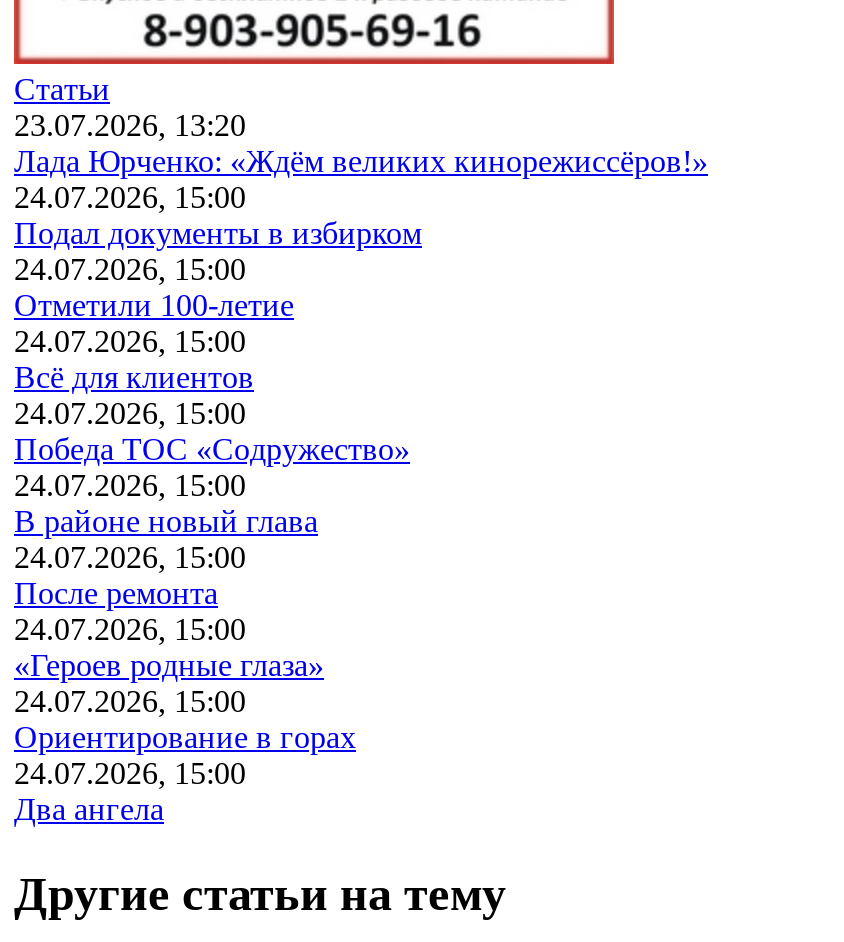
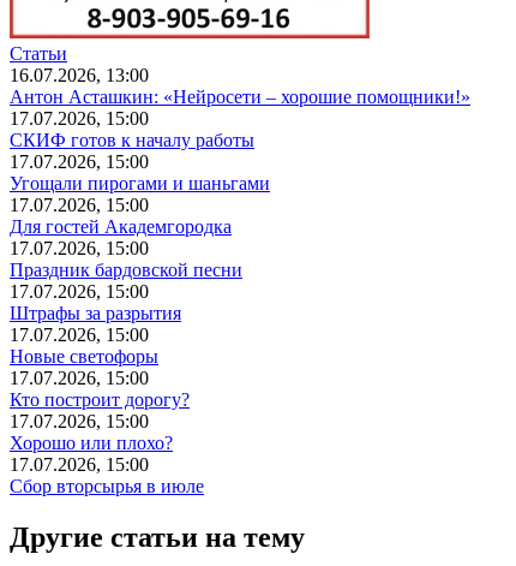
[14,108,708,826] 23.07.2026, 13:20 | Лада Юрченко: «Ждём великих кинорежиссёров!» | 24.07.2026, 15:00 | Подал документы в избирком | 24.07.2026, 15:00 | Отметили 100-летие | 24.07.2026, 15:00 | Всё для клиентов | 24.07.2026, 15:00 | Победа ТОС «Содружество» | 24.07.2026, 15:00 | В районе новый глава | 24.07.2026, 15:00 | После ремонта | 24.07.2026, 15:00 | «Героев родные глаза» | 24.07.2026, 15:00 | Ориентирование в горах | 24.07.2026, 15:00 | Два ангела -> [10,65,470,496] 16.07.2026, 13:00 | Антон Асташкин: «Нейросети – хорошие помощники!» | 17.07.2026, 15:00 | СКИФ готов к началу работы | 17.07.2026, 15:00 | Угощали пирогами и шаньгами | 17.07.2026, 15:00 | Для гостей Академгородка | 17.07.2026, 15:00 | Праздник бардовской песни | 17.07.2026, 15:00 | Штрафы за разрытия | 17.07.2026, 15:00 | Новые светофоры | 17.07.2026, 15:00 | Кто построит дорогу? | 17.07.2026, 15:00 | Хорошо или плохо? | 17.07.2026, 15:00 | Сбор вторсырья в июле

